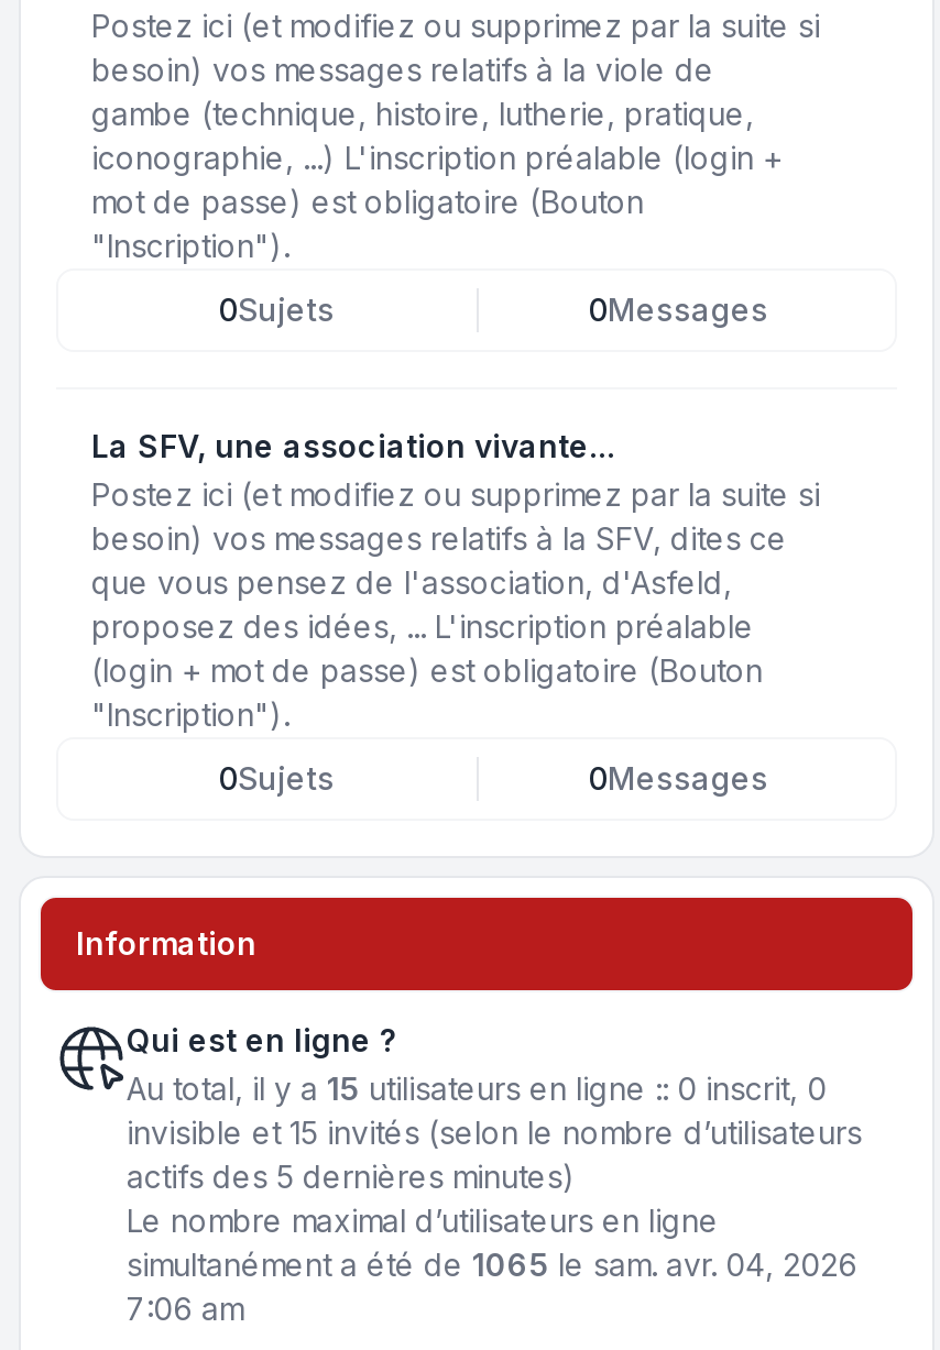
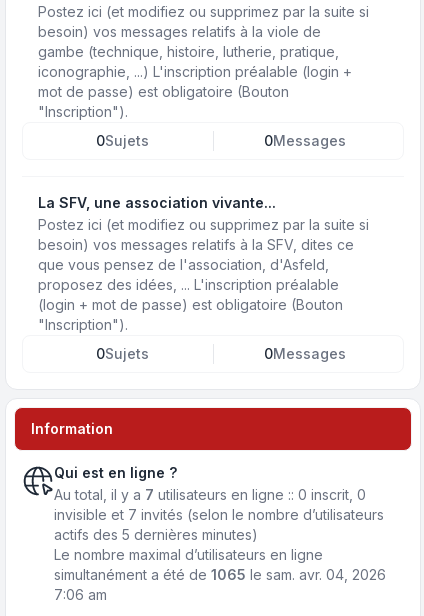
[127,1069,827,1107] Au total, il y a 15 utilisateurs en ligne :: 0 inscrit, 0 -> [54,486,366,503] Au total, il y a 7 utilisateurs en ligne :: 0 inscrit, 0
[127,1113,862,1151] invisible et 15 invités (selon le nombre d’utilisateurs -> [54,506,384,523] invisible et 7 invités (selon le nombre d’utilisateurs

